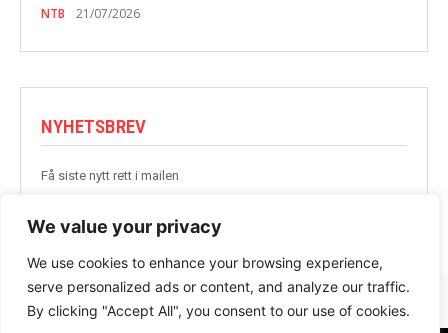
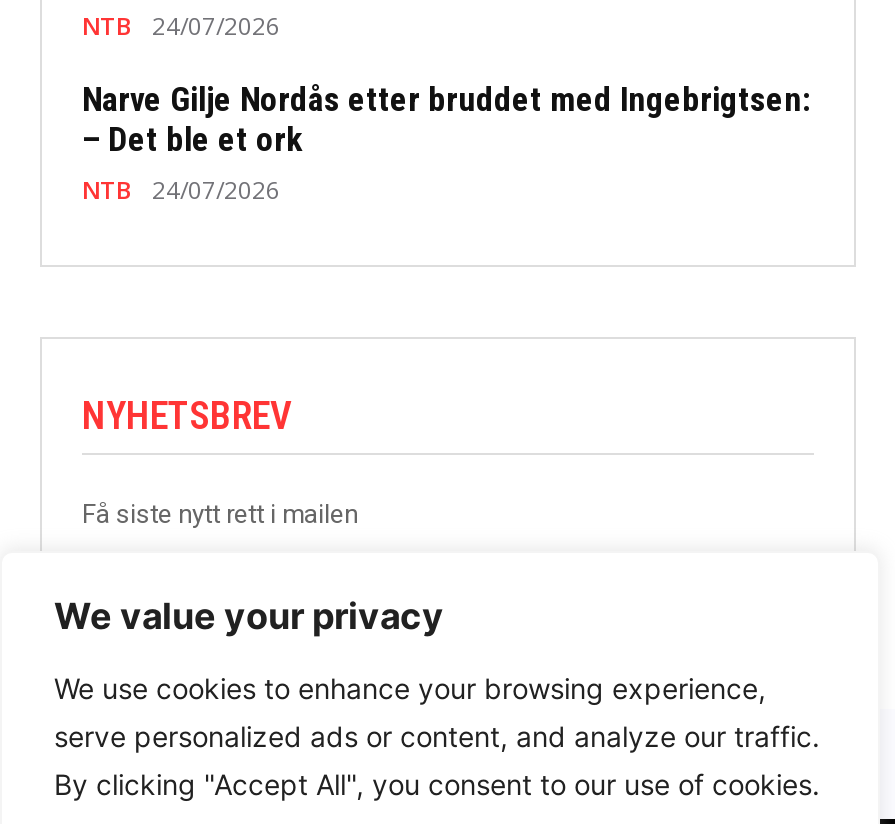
[76,5,140,22] 21/07/2026 -> [82,9,810,207] 24/07/2026 | Narve Gilje Nordås etter bruddet med Ingebrigtsen: | – Det ble et ork | NTB | 24/07/2026

